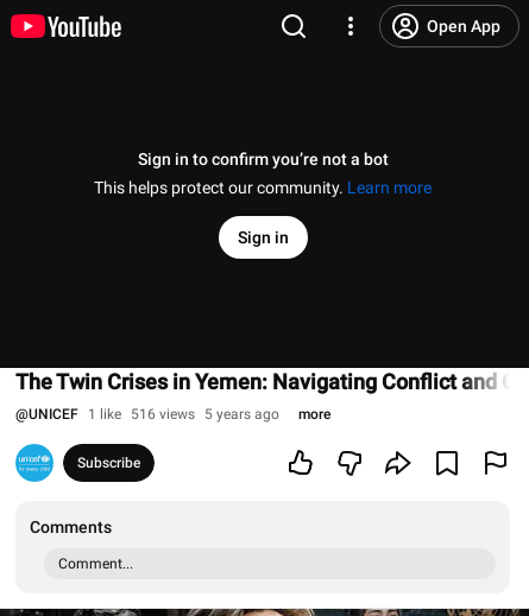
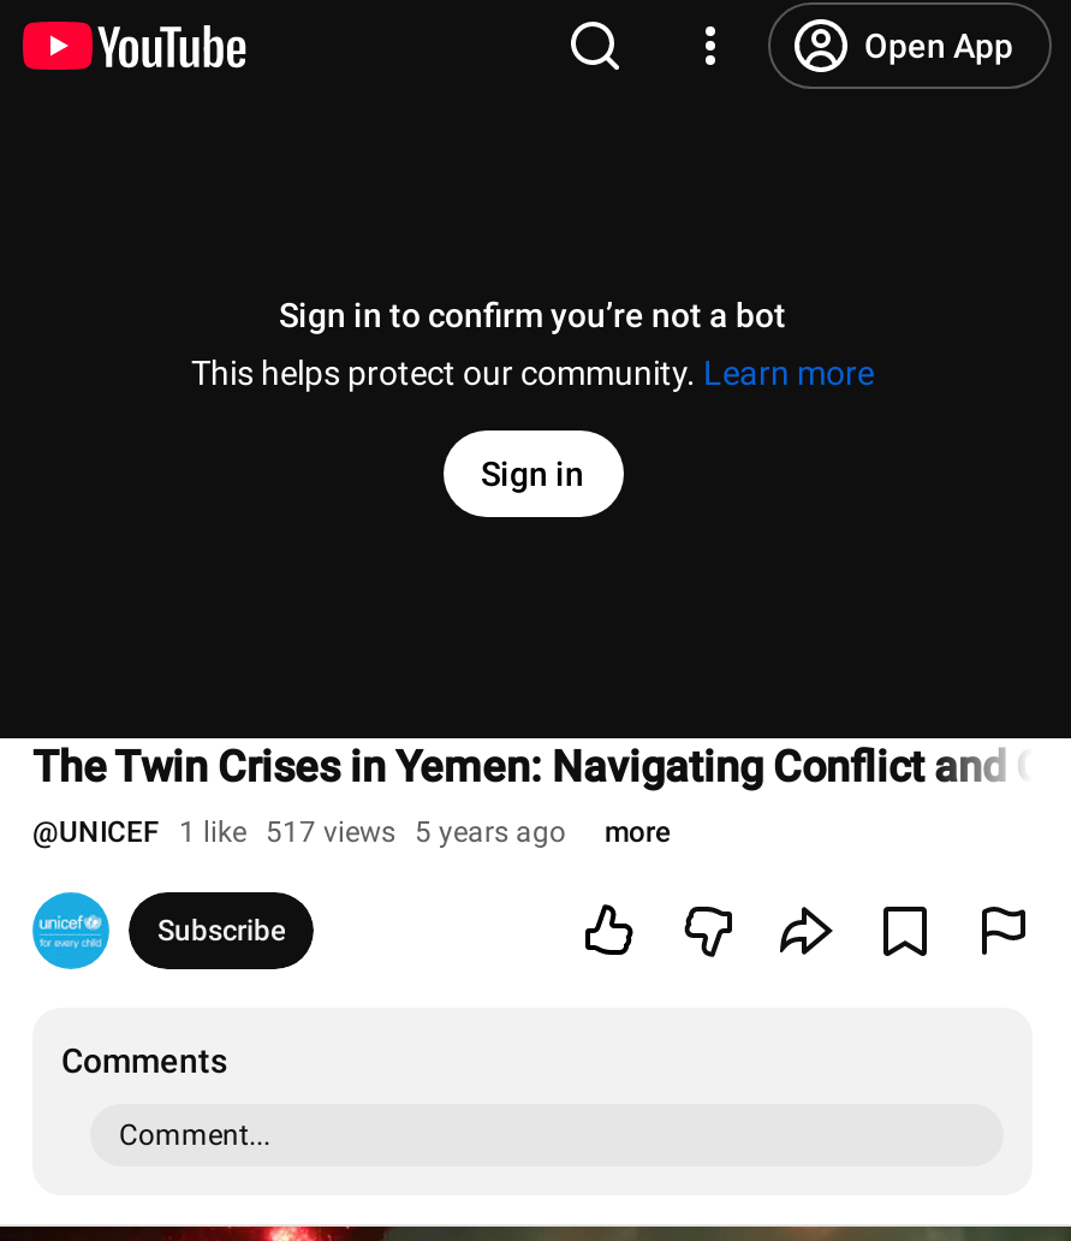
[15,406,279,423] @UNICEF 1 like 516 views 5 years ago -> [32,815,566,849] @UNICEF 1 like 517 views 5 years ago

